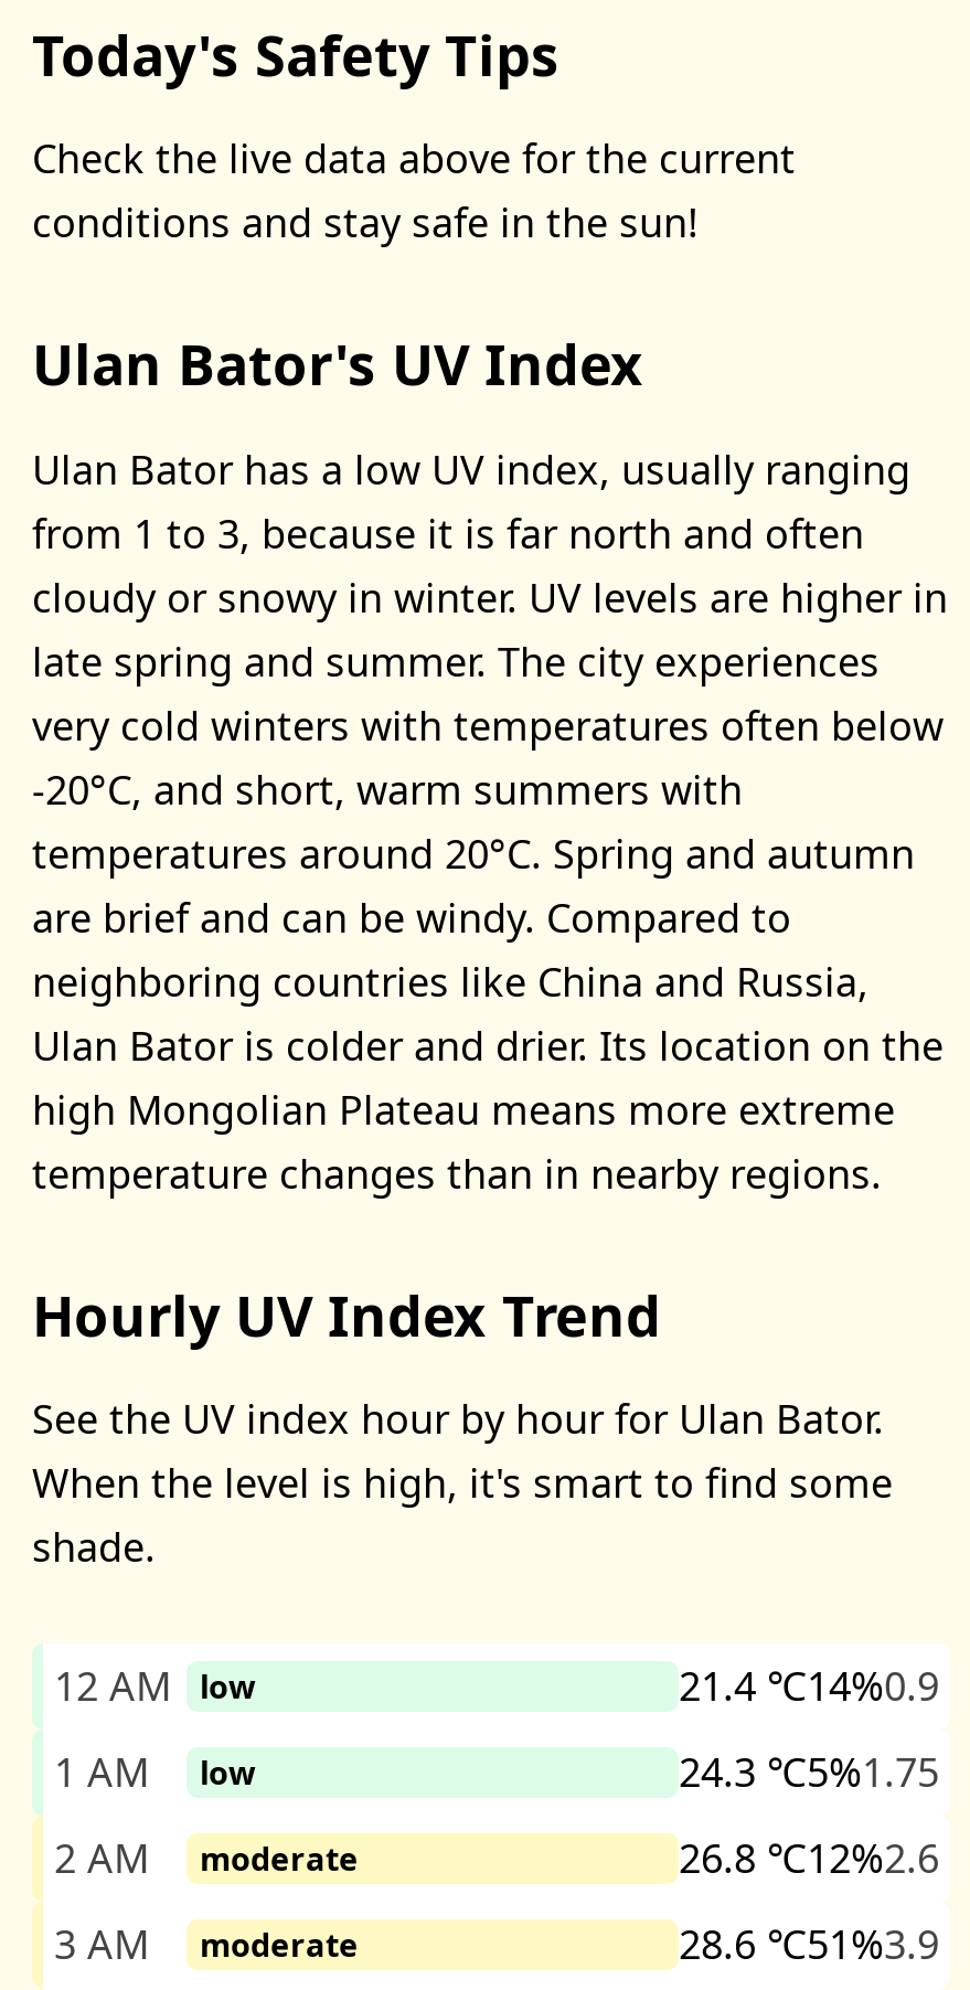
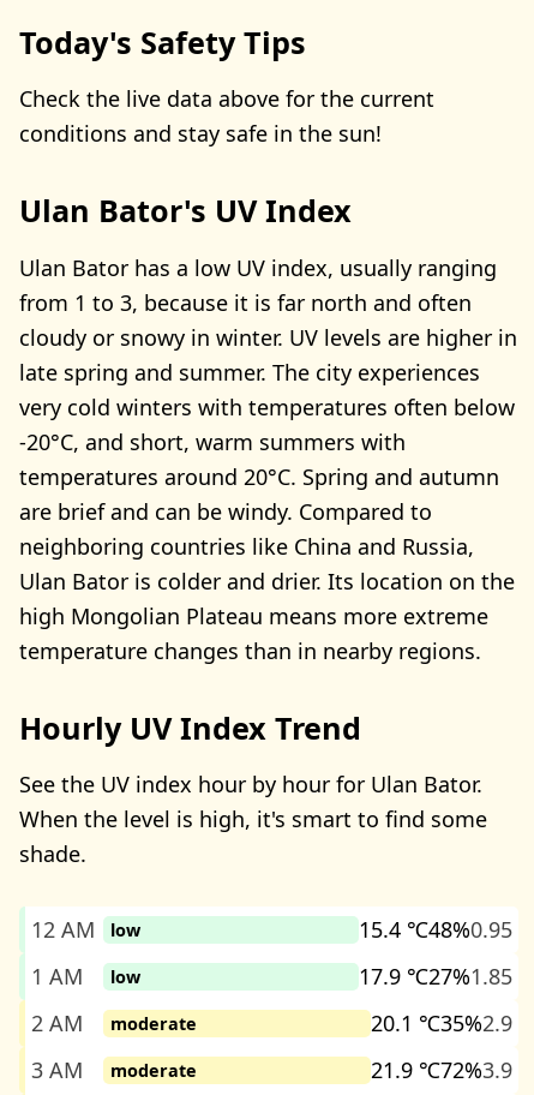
[679,1659,939,1712] 21.4 ℃14%0.9 -> [359,915,512,944] 15.4 ℃48%0.95
[679,1745,939,1798] 24.3 ℃5%1.75 -> [359,962,512,990] 17.9 ℃27%1.85
[679,1831,939,1884] 26.8 ℃12%2.6 -> [371,1008,512,1037] 20.1 ℃35%2.9
[679,1917,939,1970] 28.6 ℃51%3.9 -> [371,1055,512,1084] 21.9 ℃72%3.9

